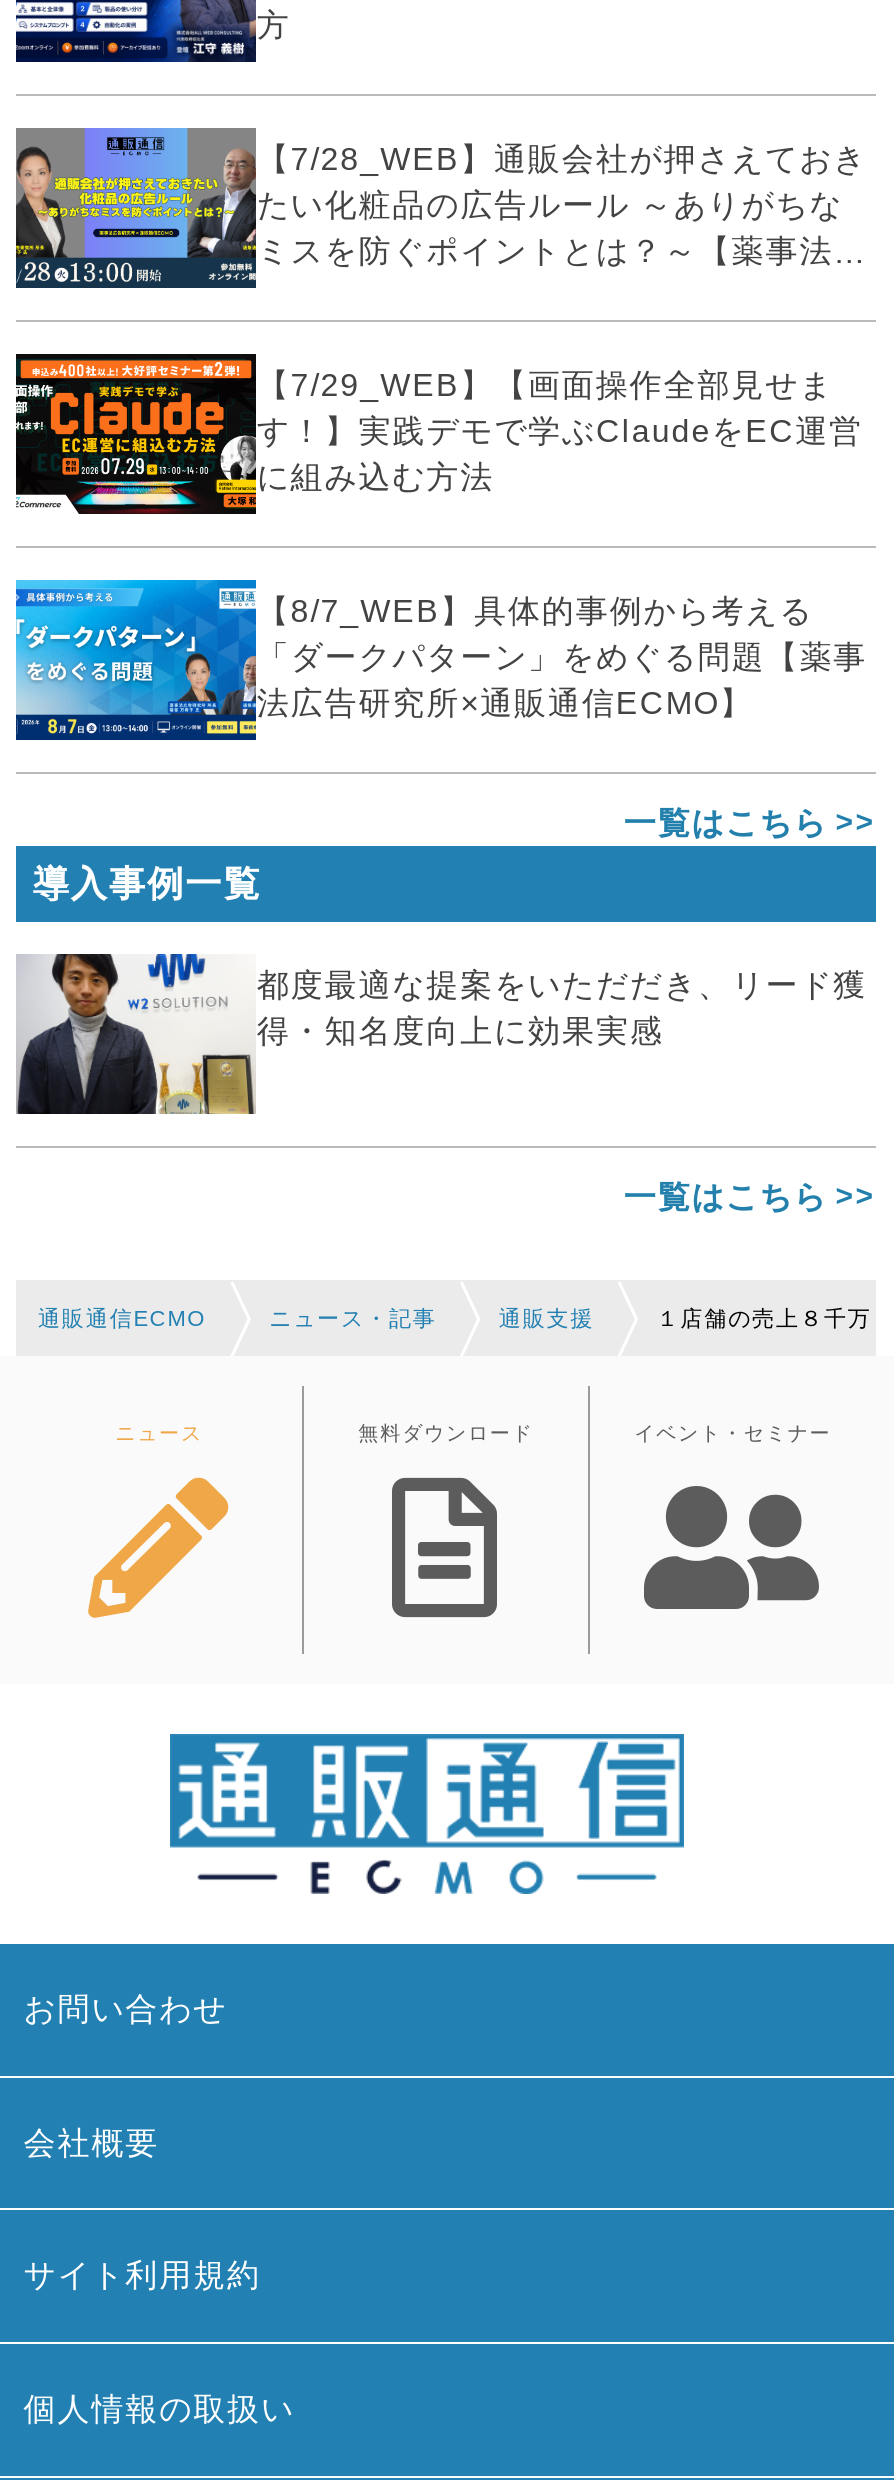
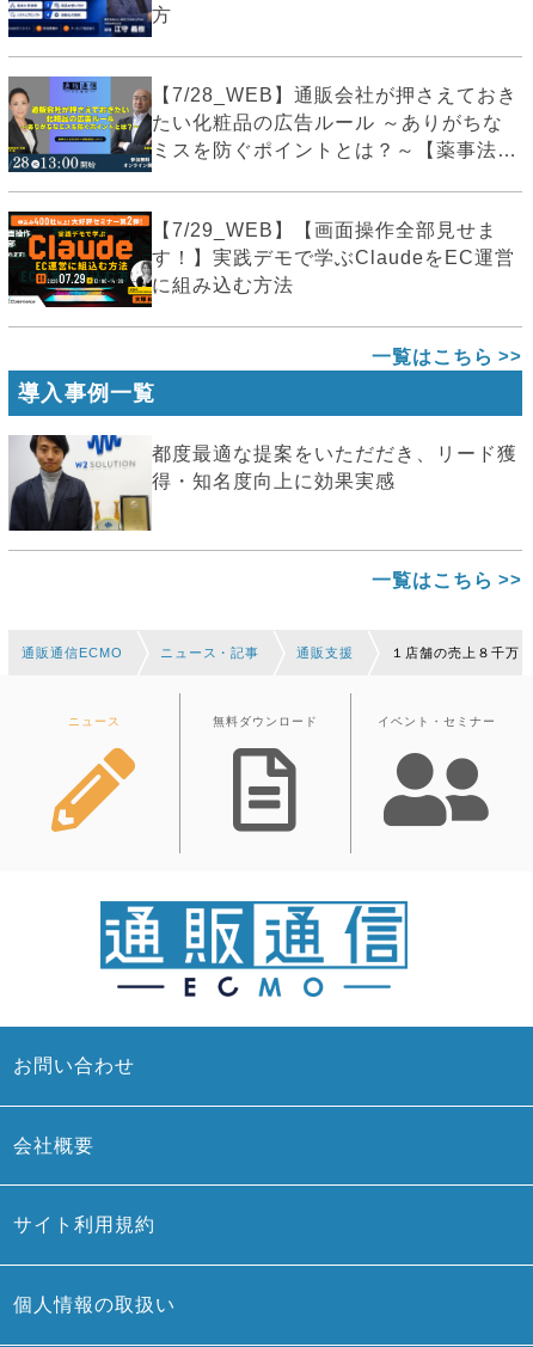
[14,578,867,742] [image] | 【8/7_WEB】具体的事例から考える | 「ダークパターン」をめぐる問題【薬事 | 法広告研究所×通販通信ECMO】 -> none

